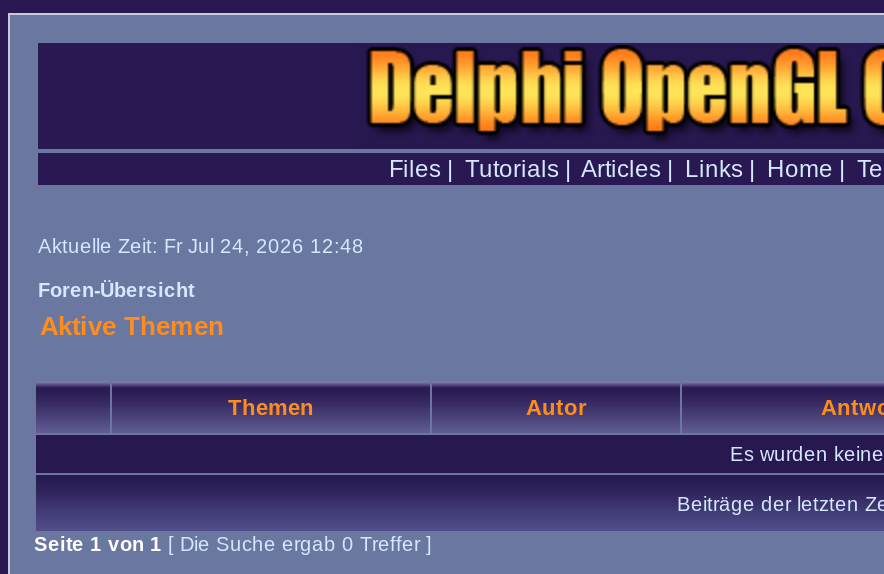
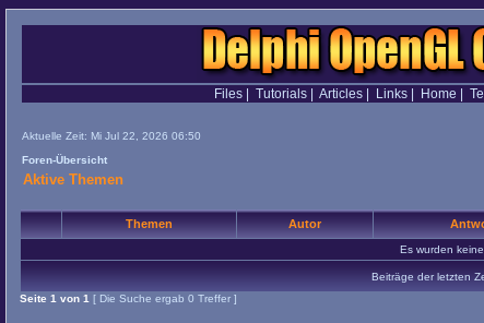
[38,235,364,257] Aktuelle Zeit: Fr Jul 24, 2026 12:48 -> [22,130,201,142] Aktuelle Zeit: Mi Jul 22, 2026 06:50

